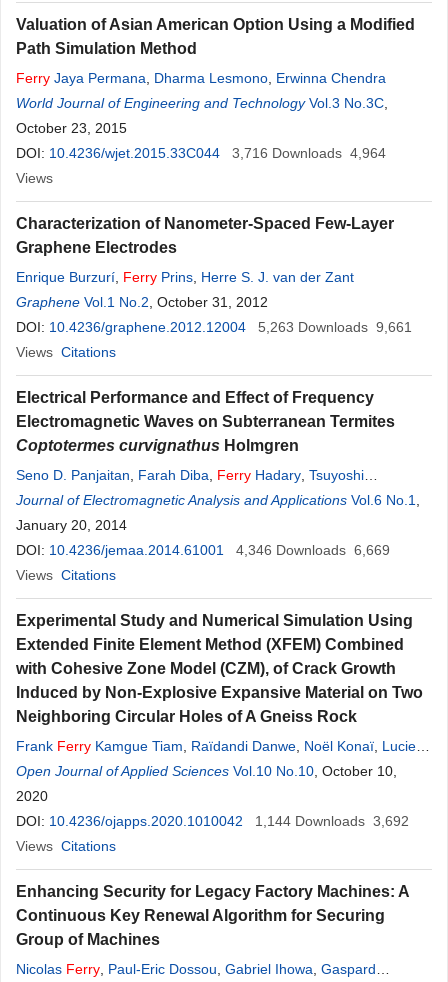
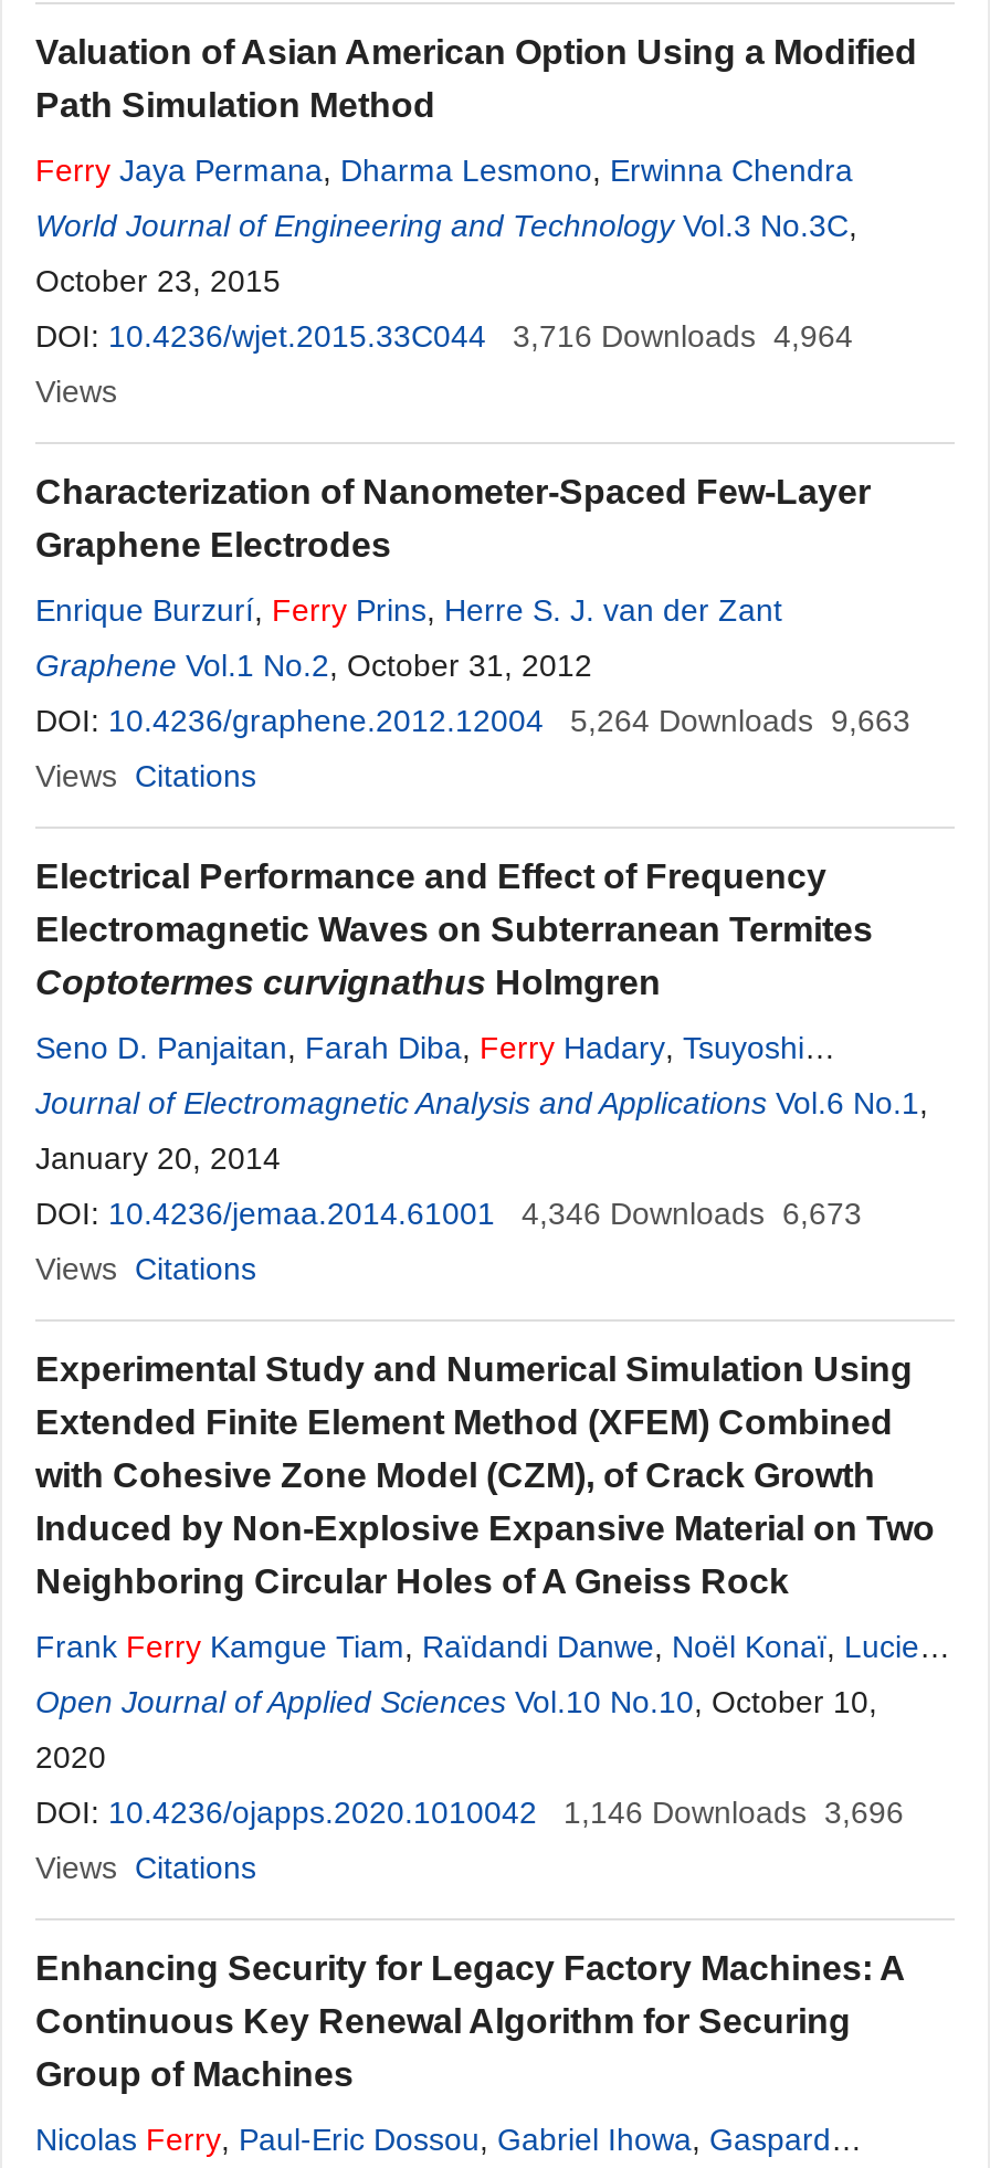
[16,319,412,335] DOI: 10.4236/graphene.2012.12004 5,263 Downloads 9,661 -> [35,703,910,738] DOI: 10.4236/graphene.2012.12004 5,264 Downloads 9,663
[16,542,390,558] DOI: 10.4236/jemaa.2014.61001 4,346 Downloads 6,669 -> [35,1196,862,1231] DOI: 10.4236/jemaa.2014.61001 4,346 Downloads 6,673
[16,813,409,829] DOI: 10.4236/ojapps.2020.1010042 1,144 Downloads 3,692 -> [35,1795,904,1830] DOI: 10.4236/ojapps.2020.1010042 1,146 Downloads 3,696

